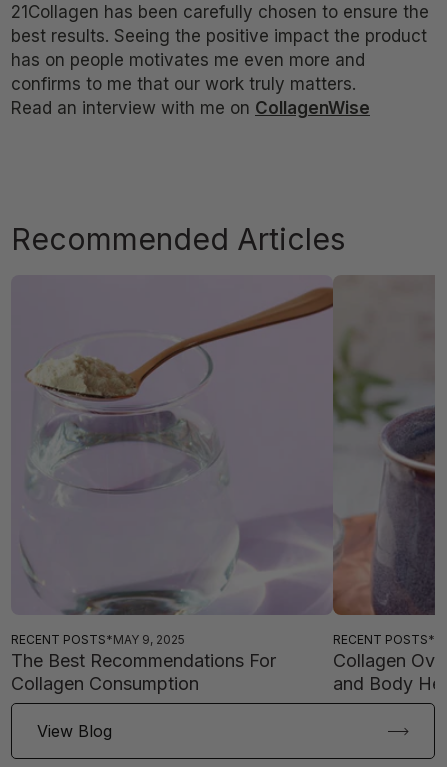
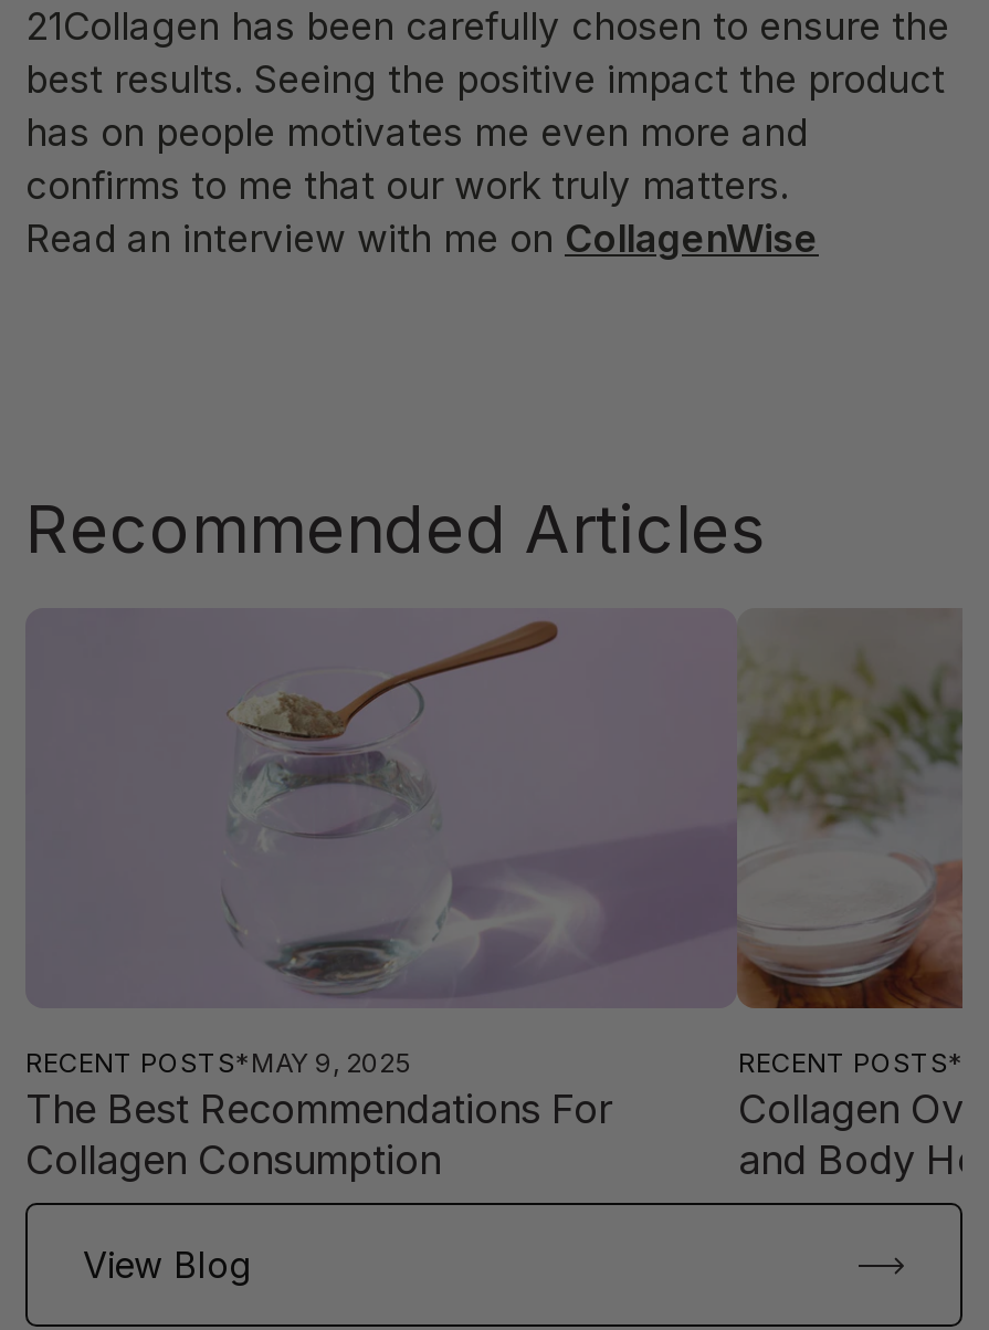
[21,281,436,616] [image] -> [140,619,965,1010] [image]

